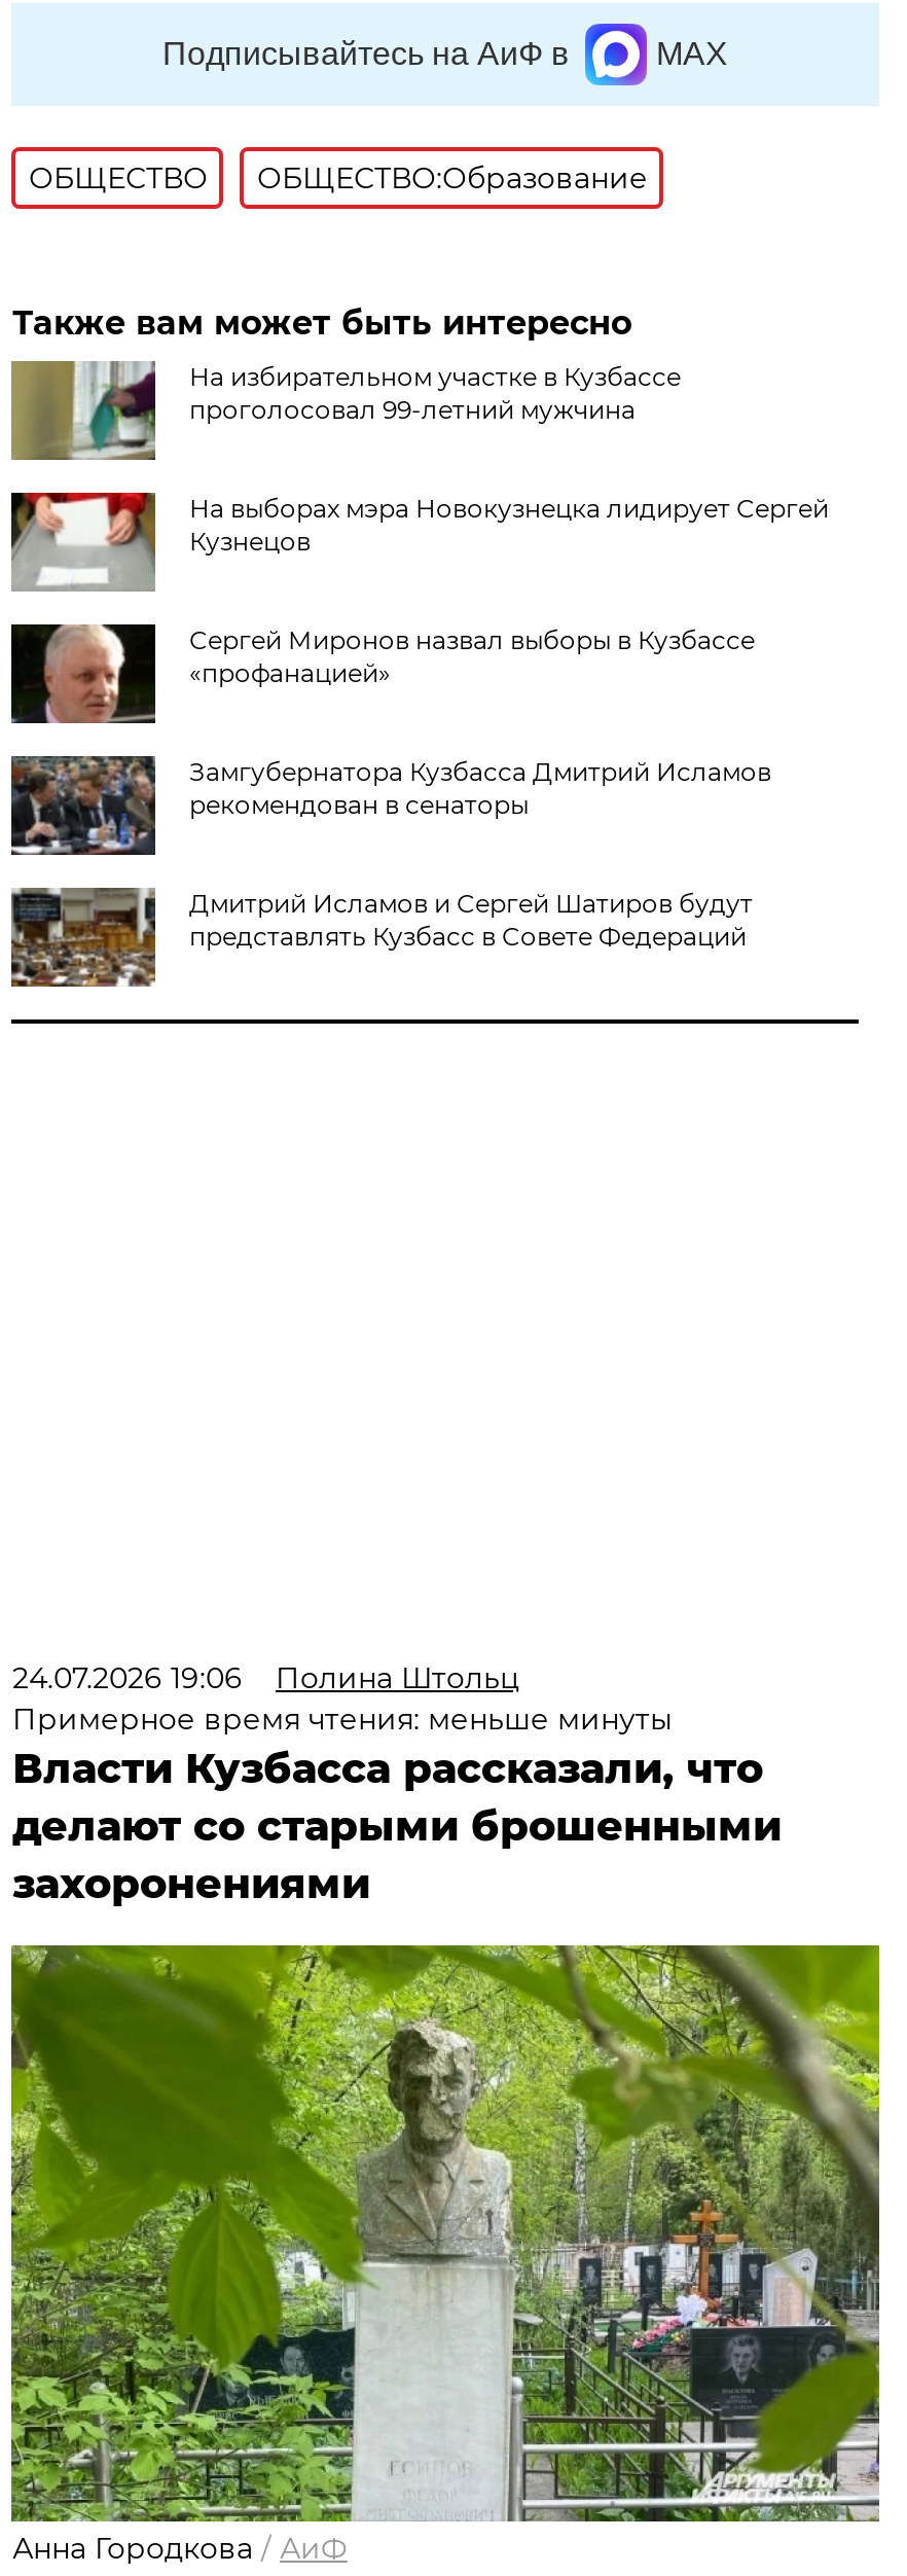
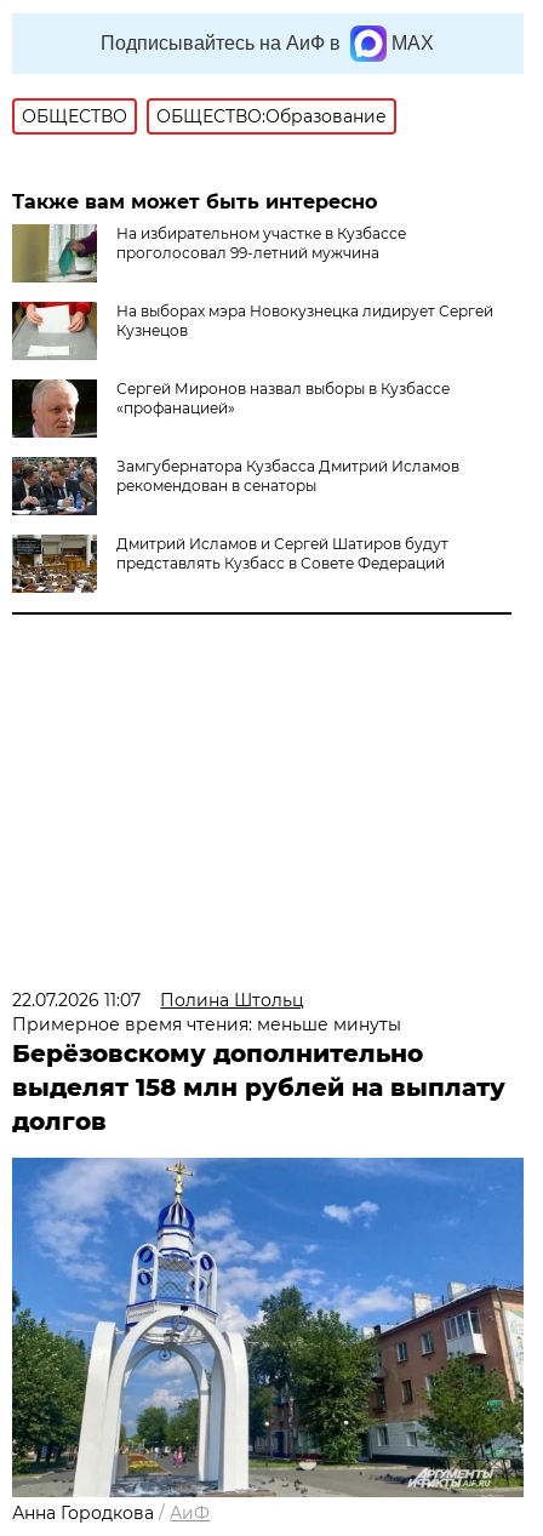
[12,1659,520,1696] 24.07.2026 19:06 Полина Штольц -> [13,989,305,1011] 22.07.2026 11:07 Полина Штольц
[12,1743,781,1908] Власти Кузбасса рассказали, что | делают со старыми брошенными | захоронениями -> [13,1039,506,1136] Берёзовскому дополнительно | выделят 158 млн рублей на выплату | долгов
[9,1943,881,2524] [image] -> [11,1157,525,1498] [image]

